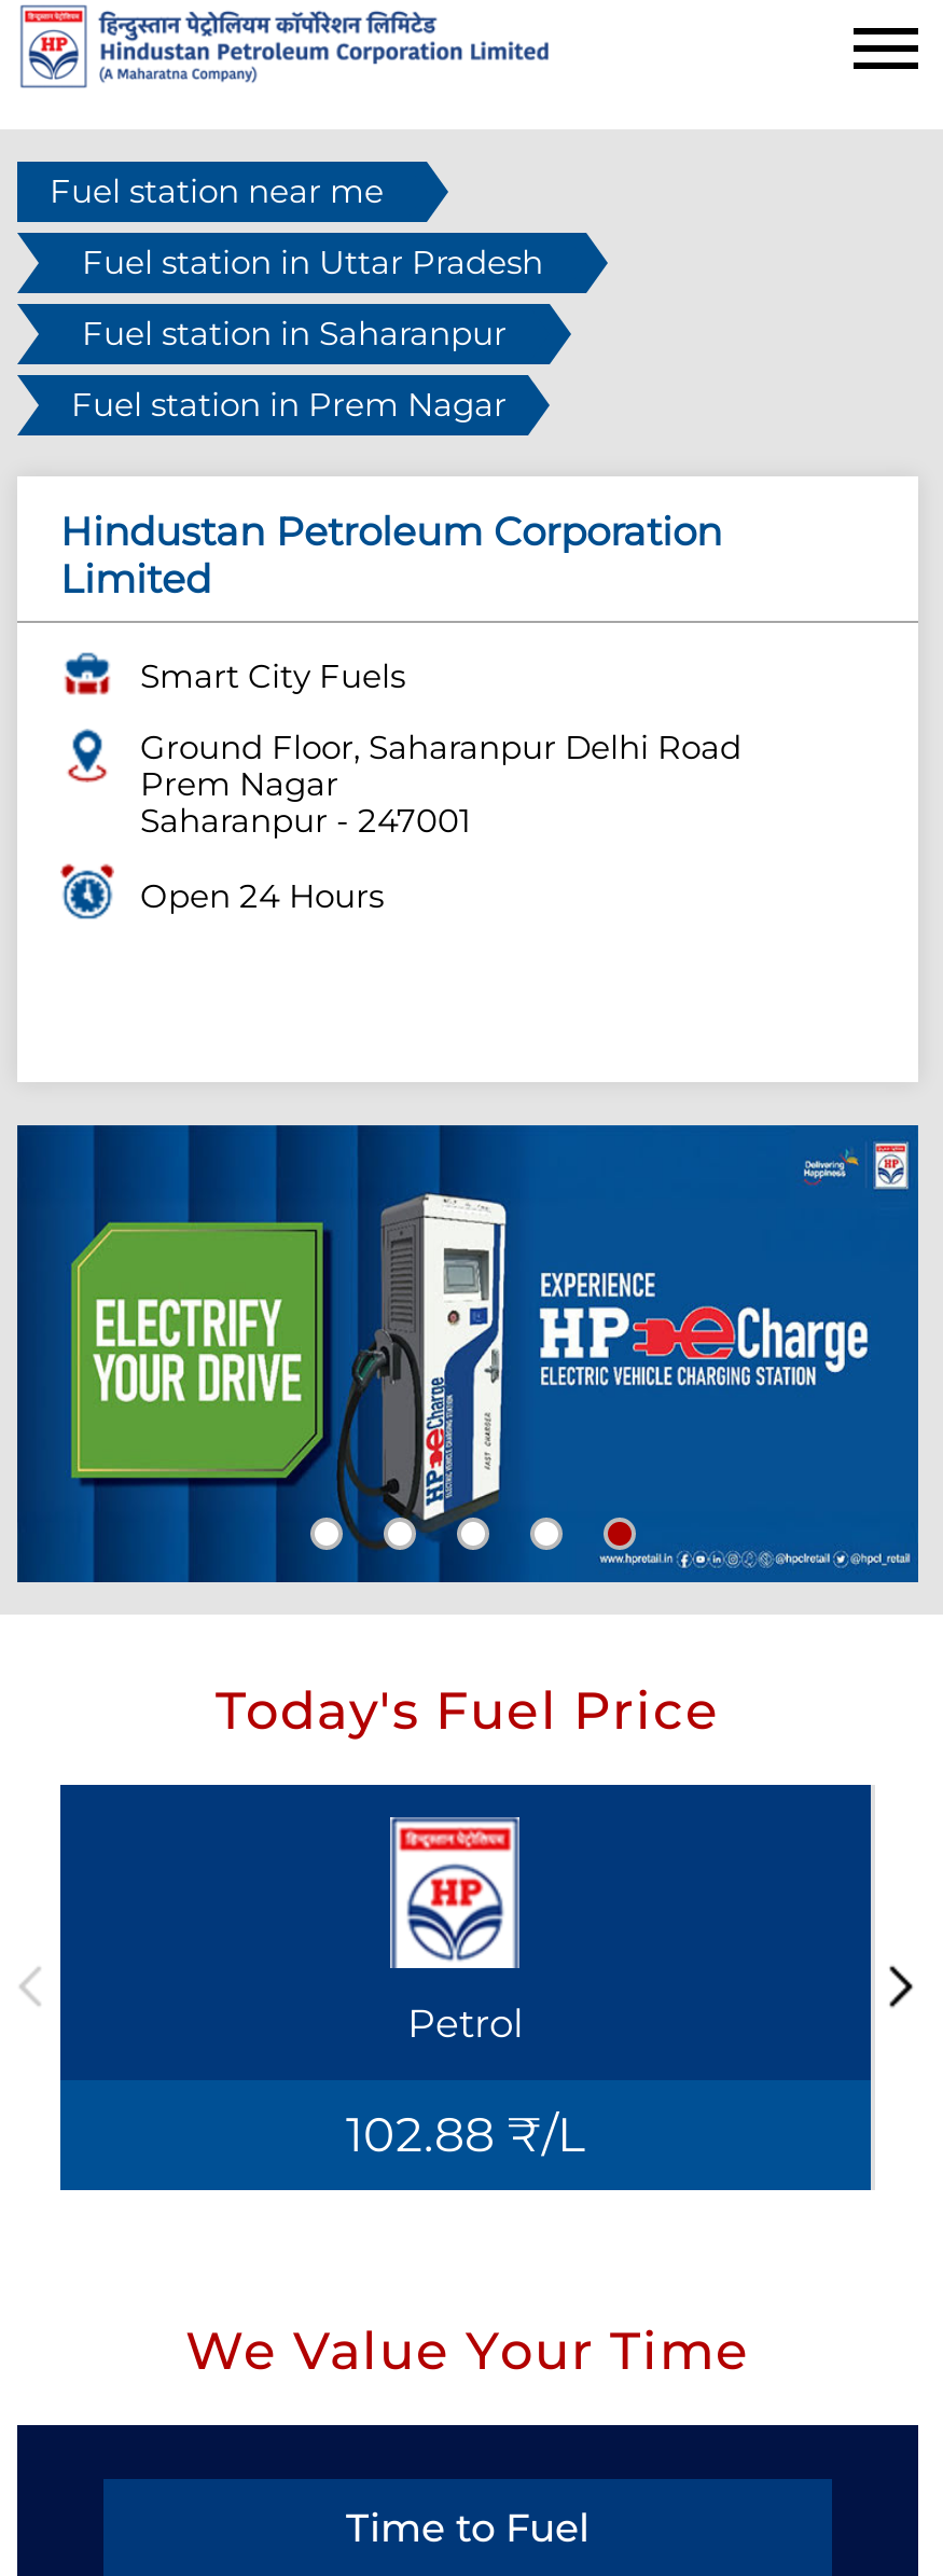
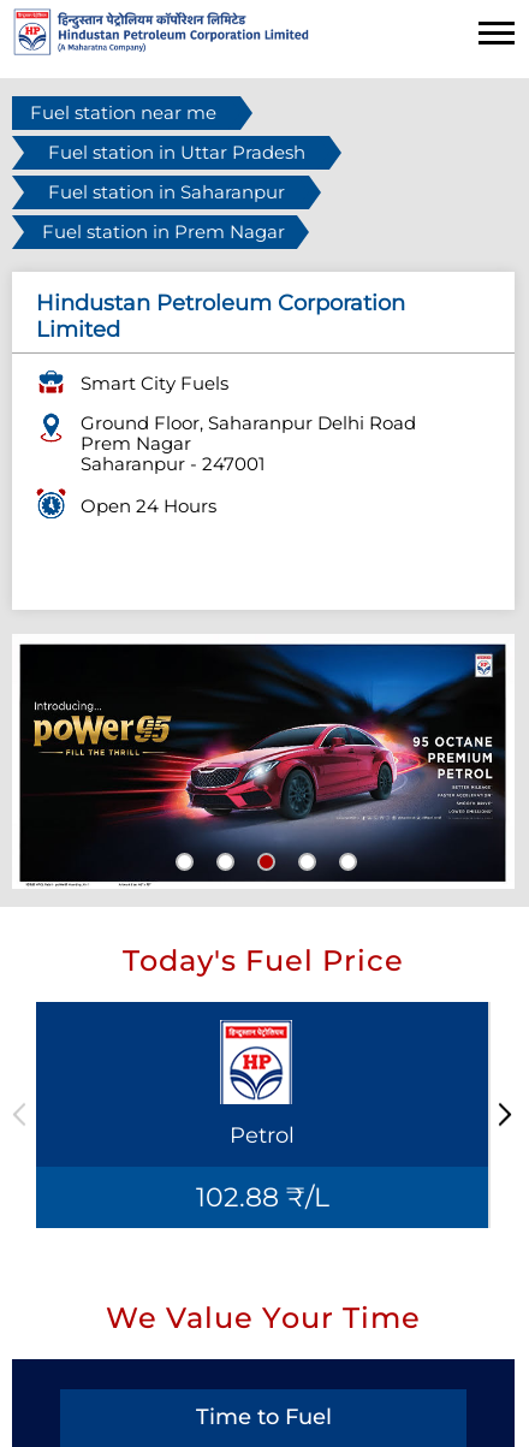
[15,1123,920,1584] [image] -> [12,634,515,889] [image]

